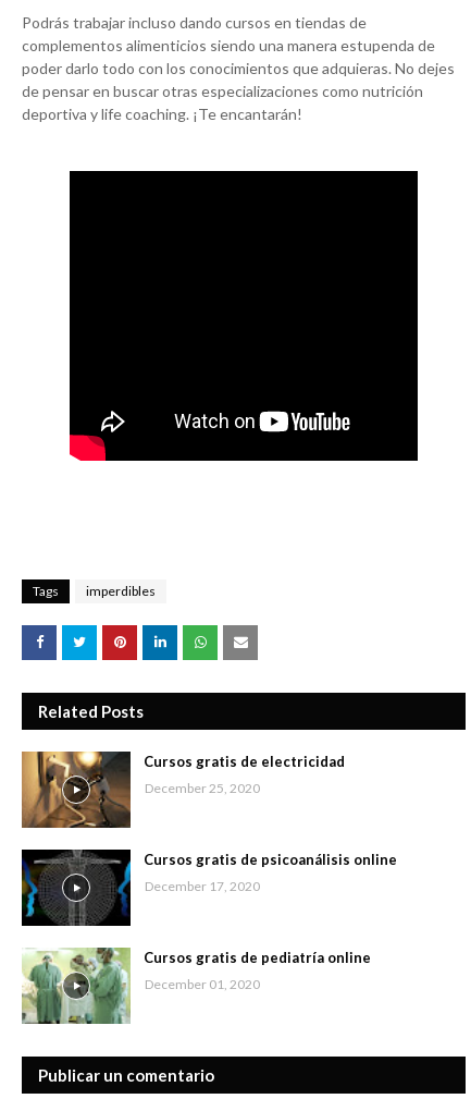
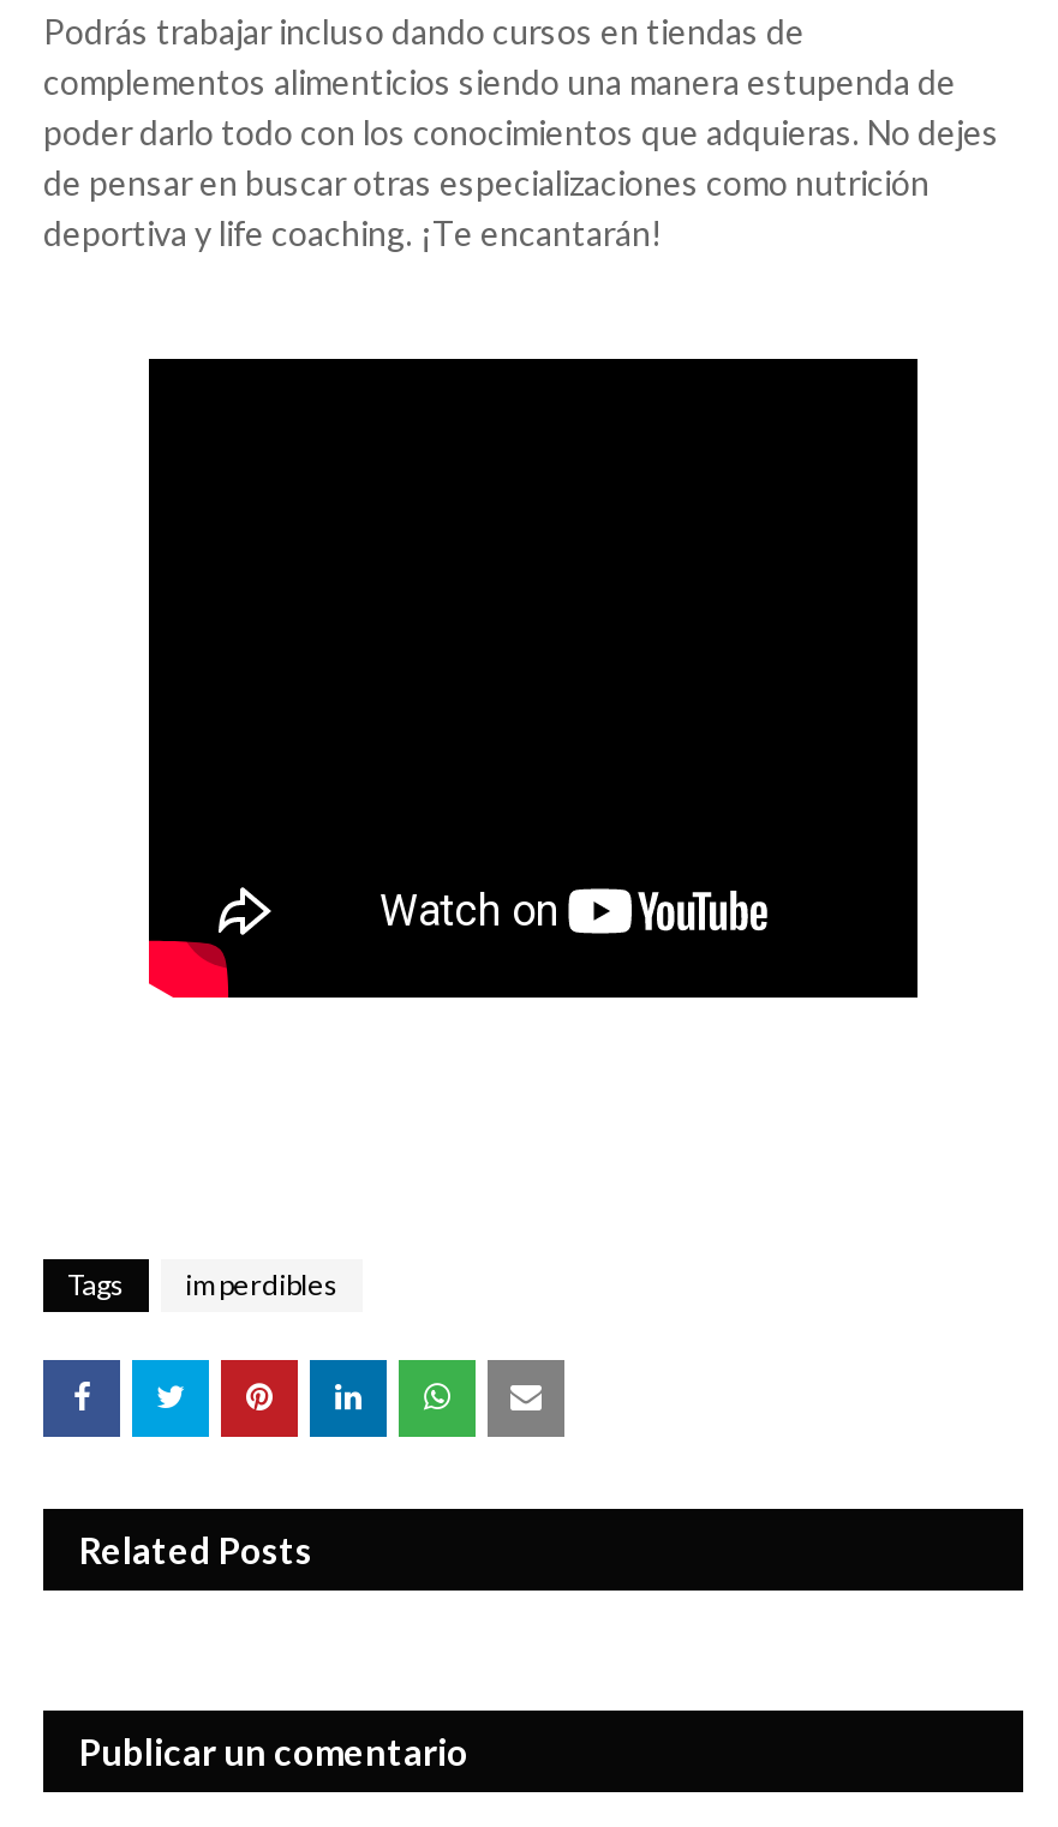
[21,750,345,829] [image] | Cursos gratis de electricidad | December 25, 2020 -> none
[21,848,397,927] [image] | Cursos gratis de psicoanálisis online | December 17, 2020 -> none
[21,947,371,1025] [image] | Cursos gratis de pediatría online | December 01, 2020 -> none

